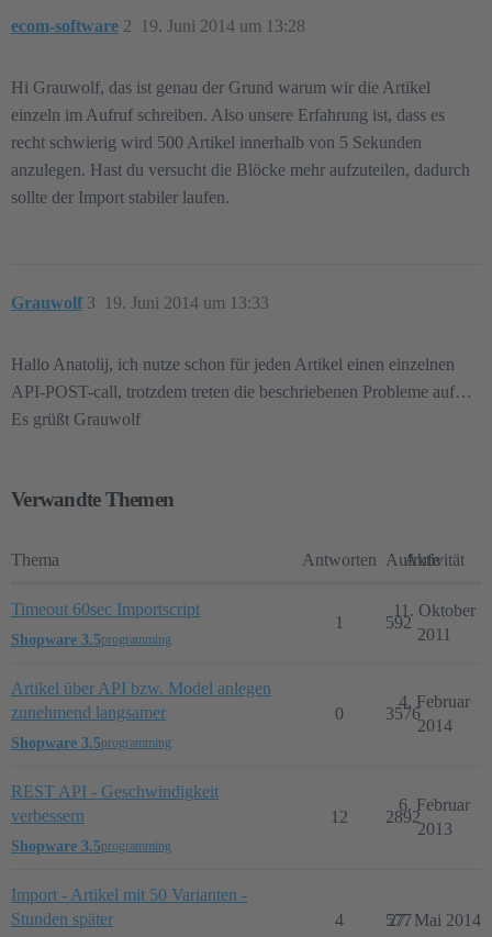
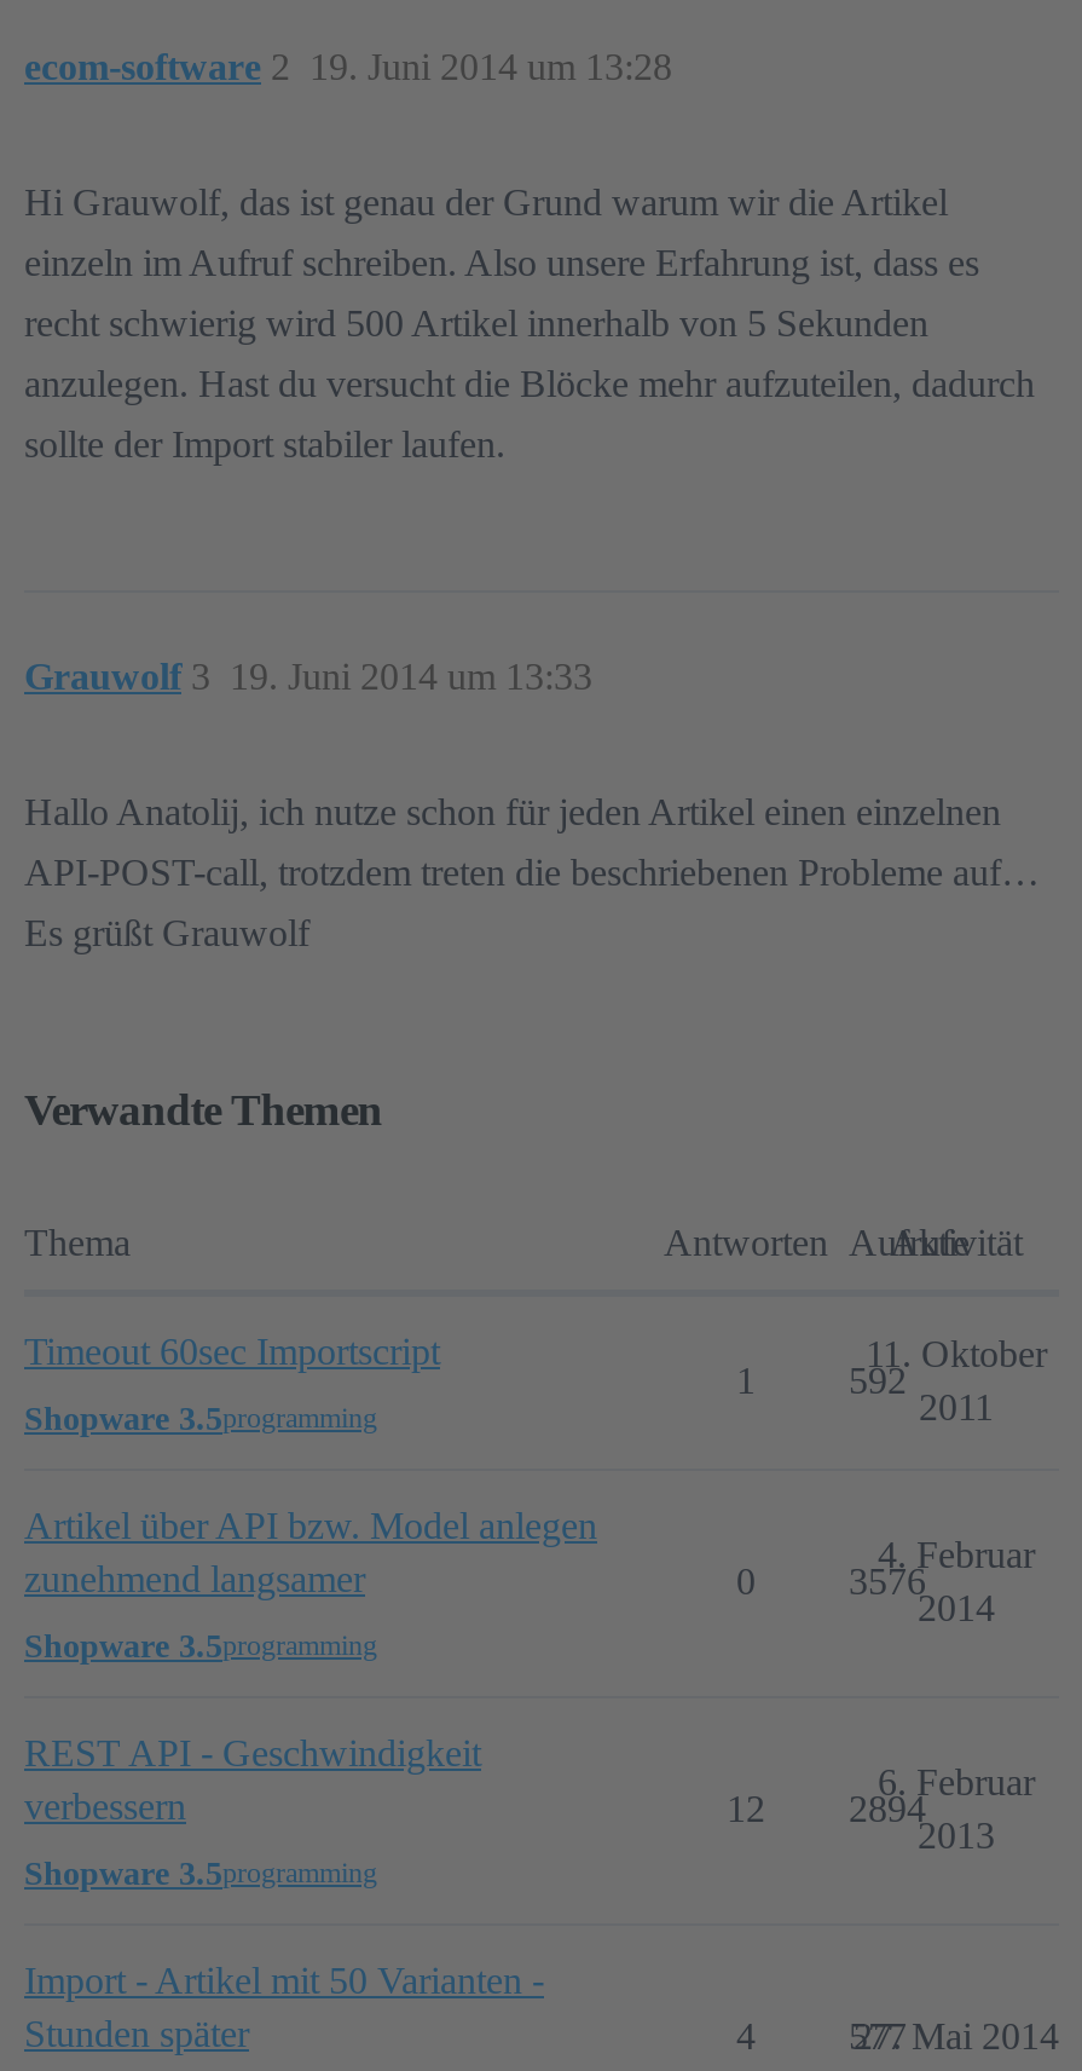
[385,808,421,826] 2892 -> [849,1789,926,1830] 2894

